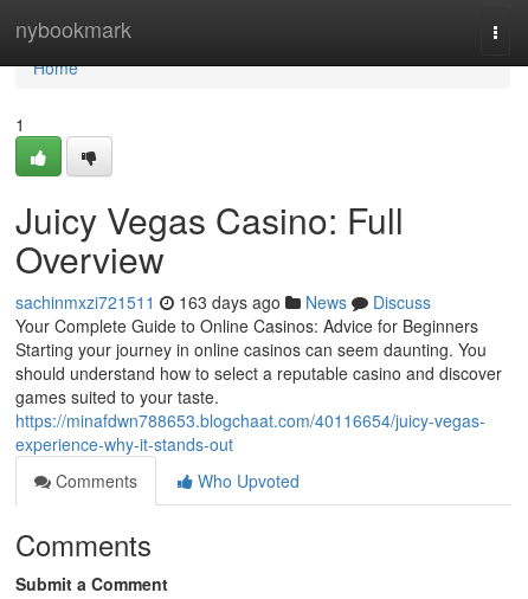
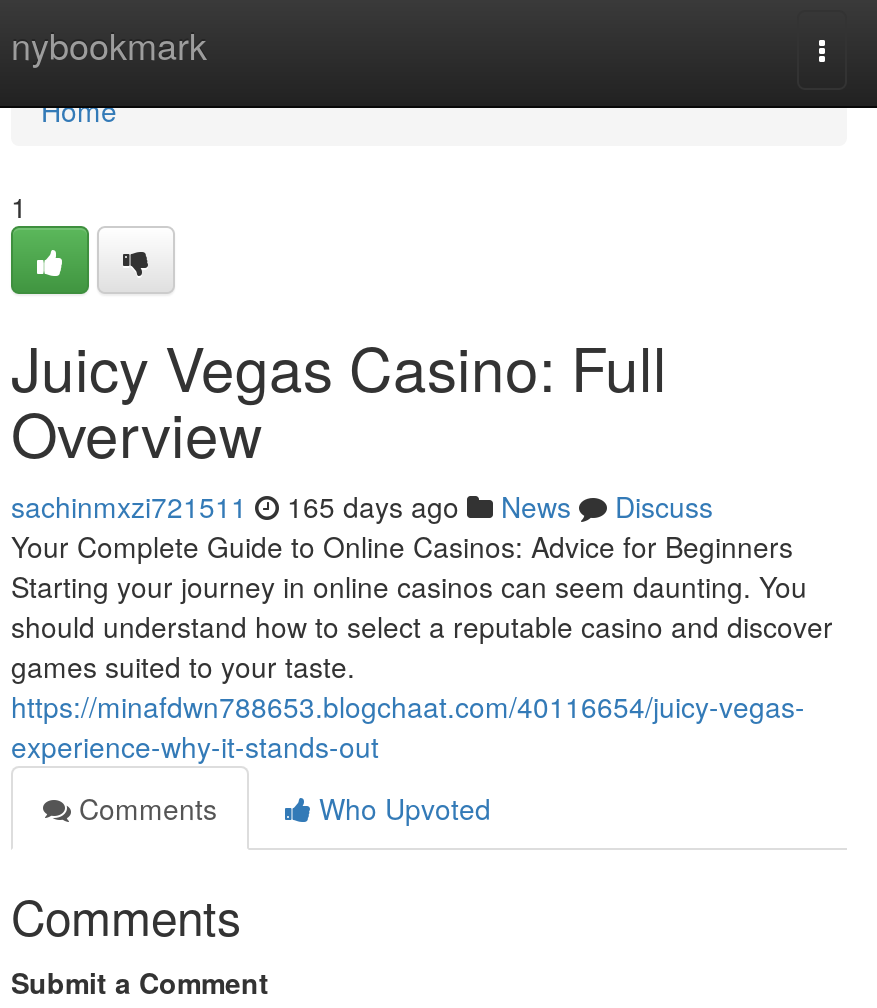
[15,290,431,314] sachinmxzi721511 163 days ago News Discuss -> [11,486,713,526] sachinmxzi721511 165 days ago News Discuss

